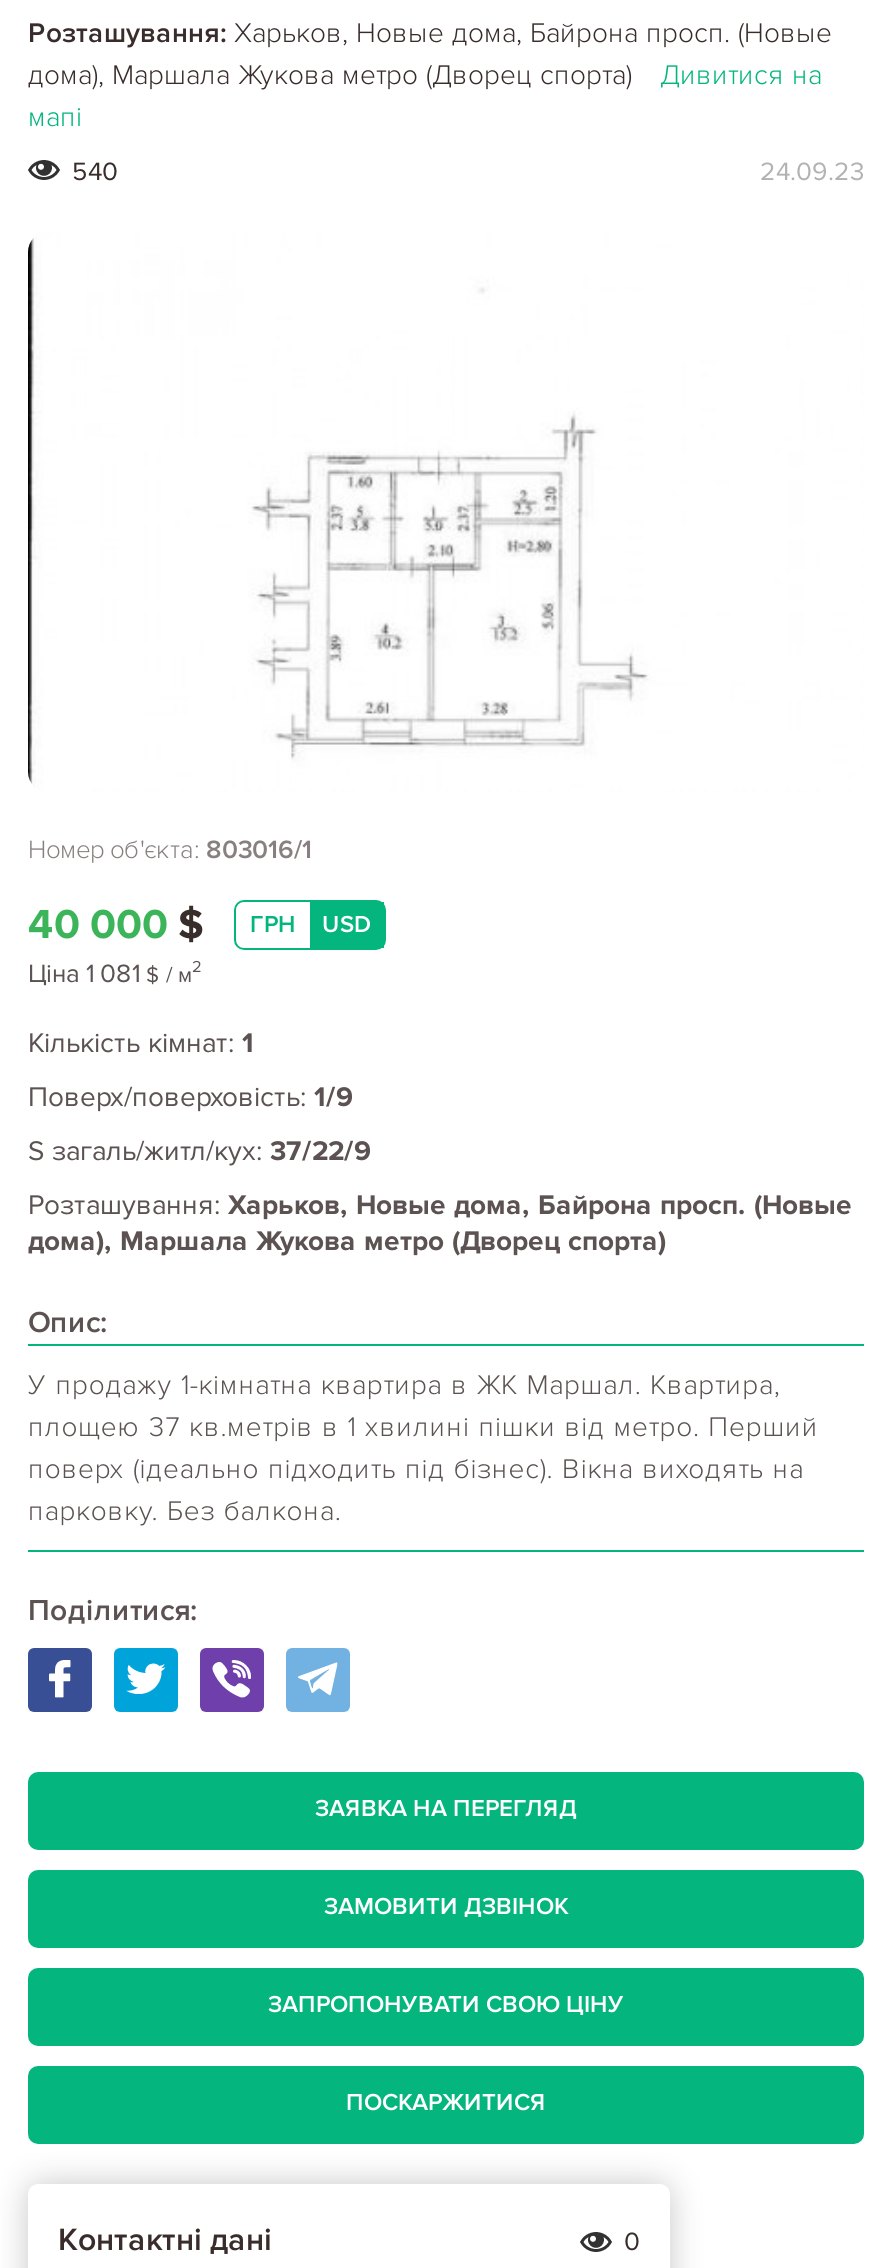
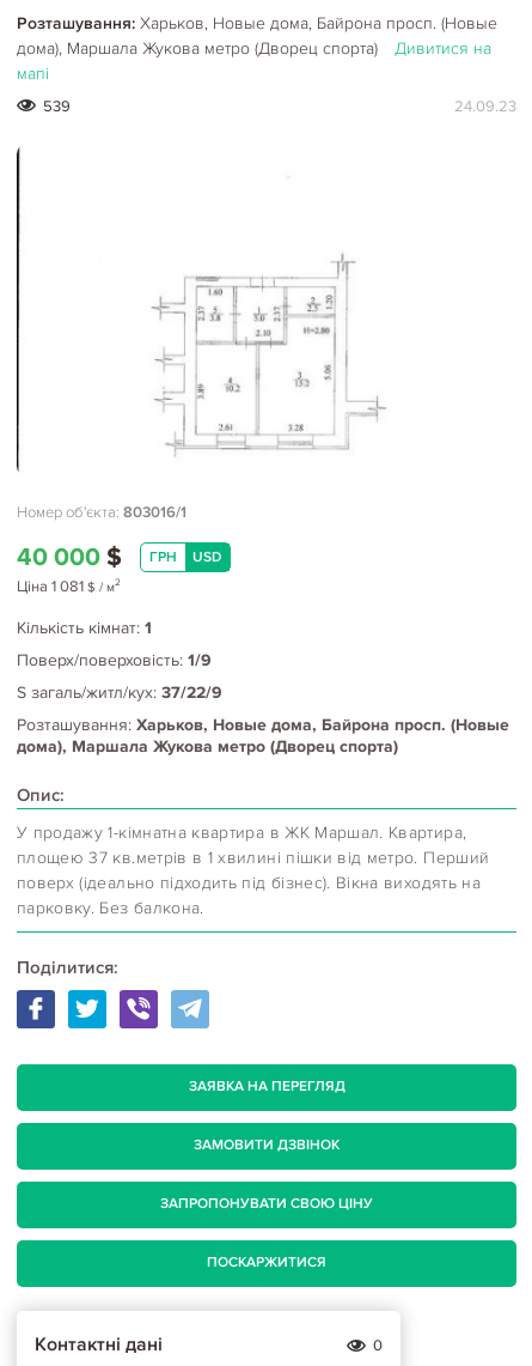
[72,155,118,187] 540 -> [43,97,71,116] 539

